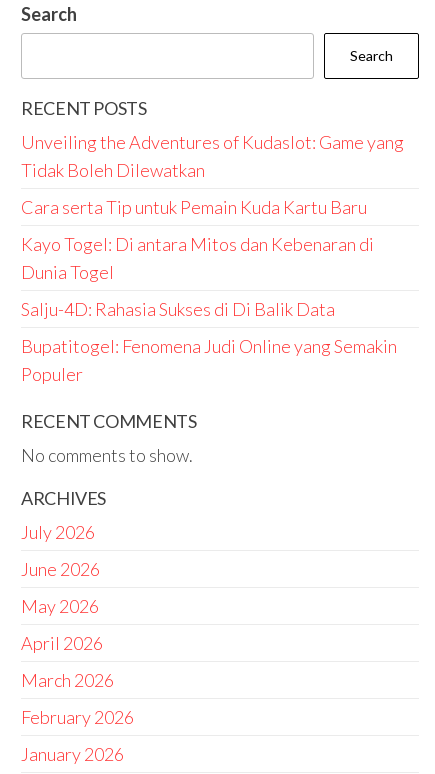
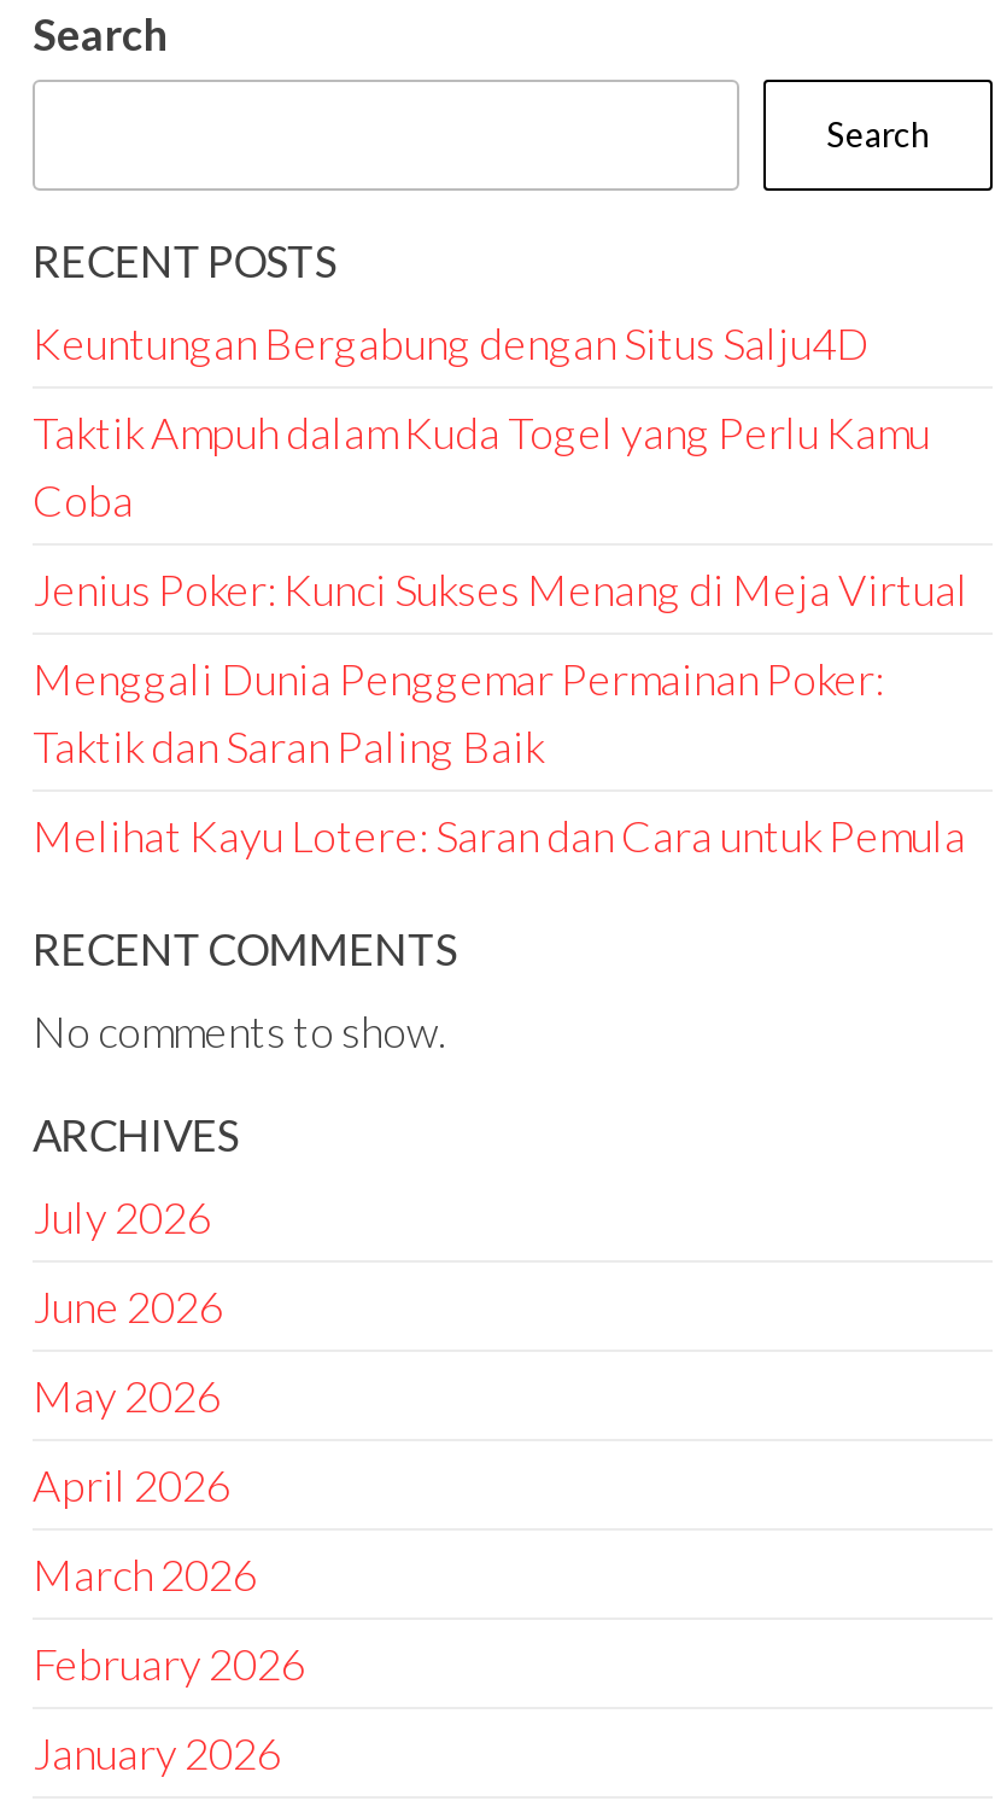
[21,131,404,181] Unveiling the Adventures of Kudaslot: Game yang | Tidak Boleh Dilewatkan -> [33,316,870,369] Keuntungan Bergabung dengan Situs Salju4D
[21,196,367,218] Cara serta Tip untuk Pemain Kuda Kartu Baru -> [33,406,930,526] Taktik Ampuh dalam Kuda Togel yang Perlu Kamu | Coba
[21,233,374,283] Kayo Togel: Di antara Mitos dan Kebenaran di | Dunia Togel -> [33,563,968,616] Jenius Poker: Kunci Sukses Menang di Meja Virtual
[21,298,335,320] Salju-4D: Rahasia Sukses di Di Balik Data -> [33,652,884,773] Menggali Dunia Penggemar Permainan Poker: | Taktik dan Saran Paling Baik
[21,335,397,385] Bupatitogel: Fenomena Judi Online yang Semakin | Populer -> [33,809,966,862] Melihat Kayu Lotere: Saran dan Cara untuk Pemula

